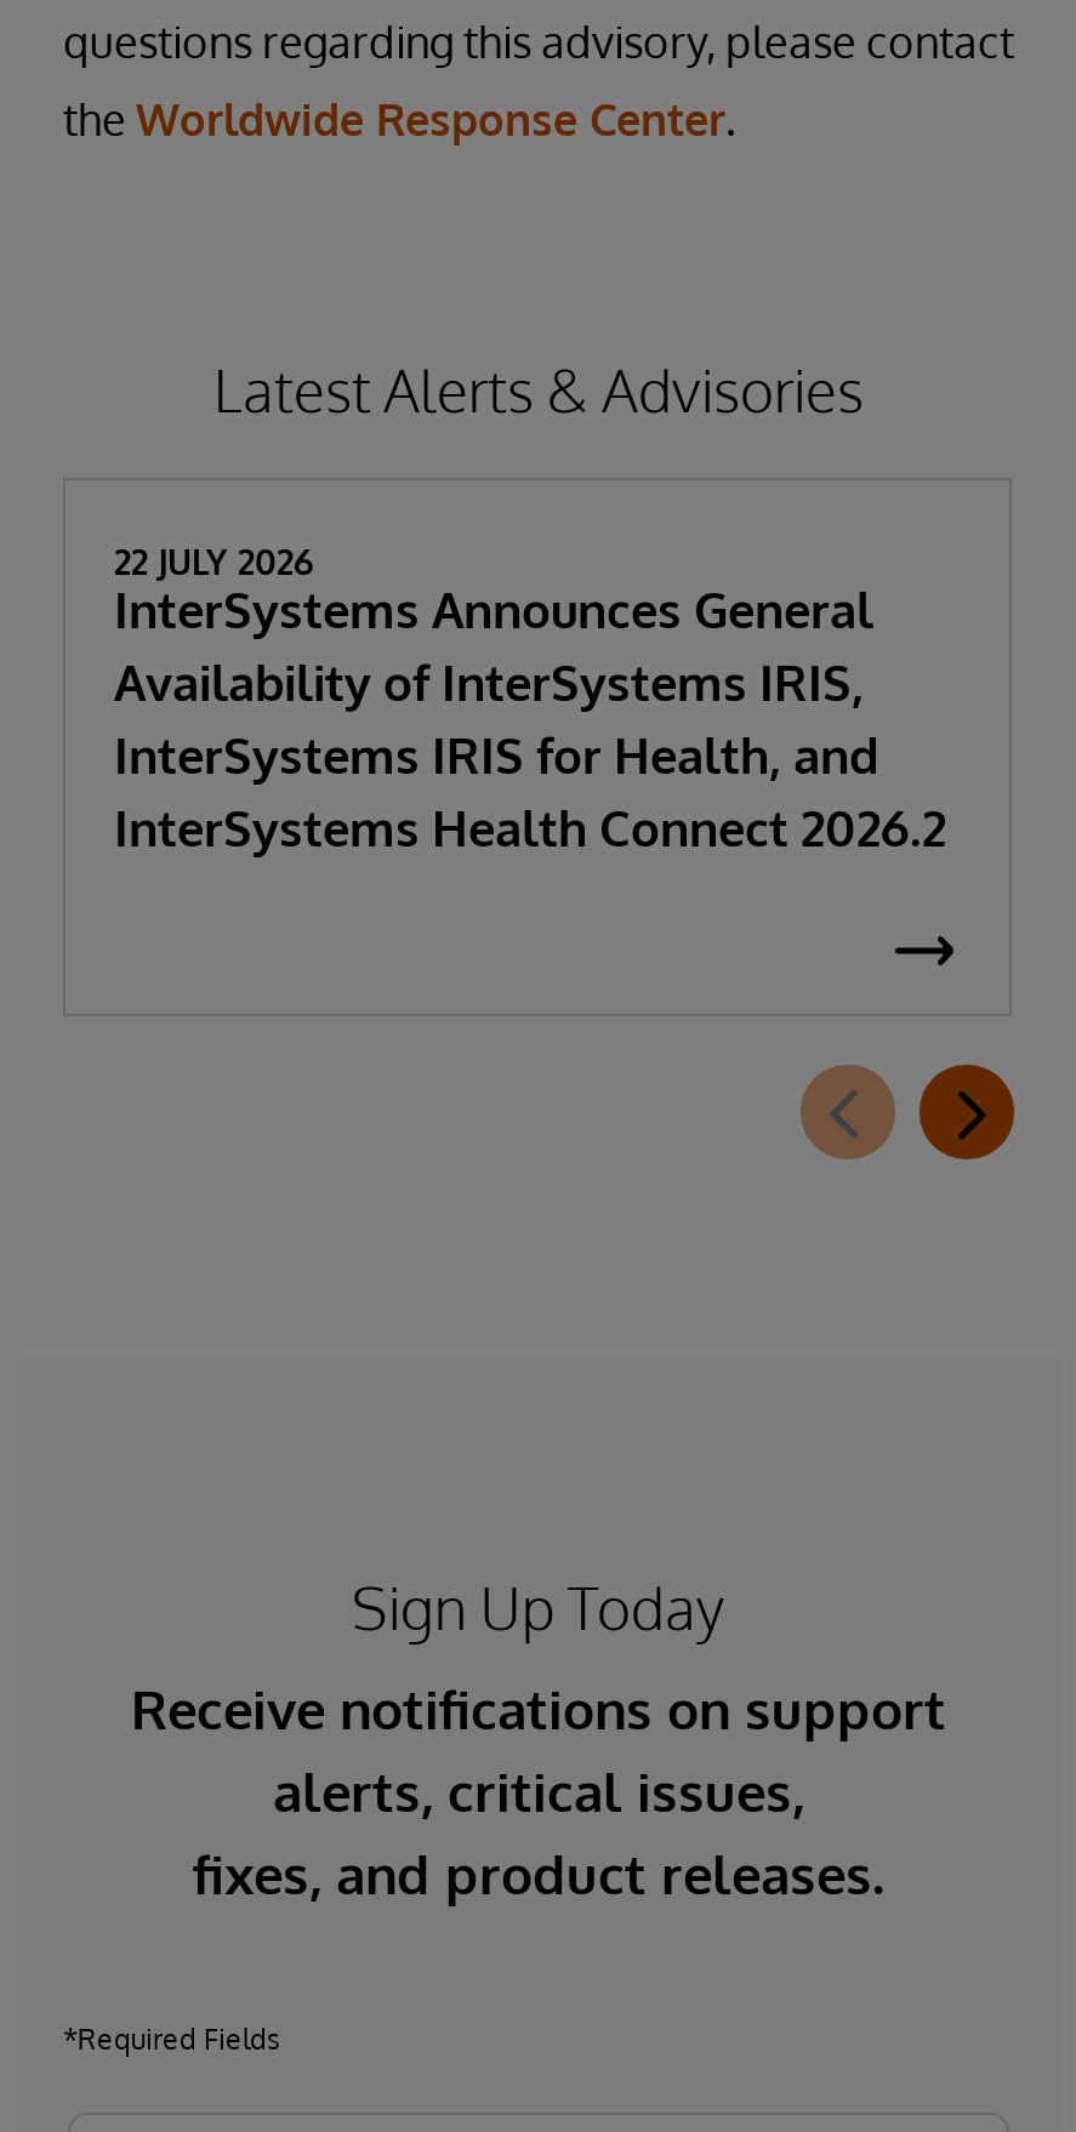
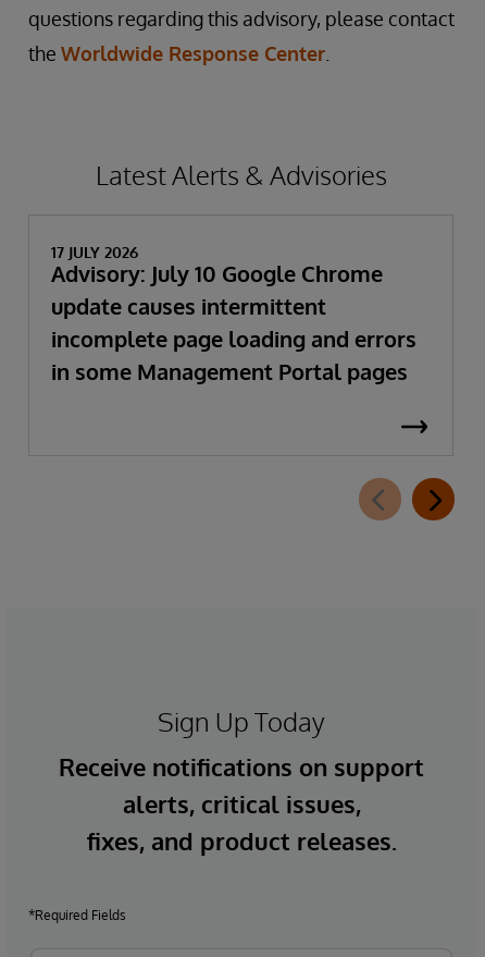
[114,541,946,859] 22 JULY 2026 | InterSystems Announces General | Availability of InterSystems IRIS, | InterSystems IRIS for Health, and | InterSystems Health Connect 2026.2 -> [51,243,416,385] 17 JULY 2026 | Advisory: July 10 Google Chrome | update causes intermittent | incomplete page loading and errors | in some Management Portal pages

